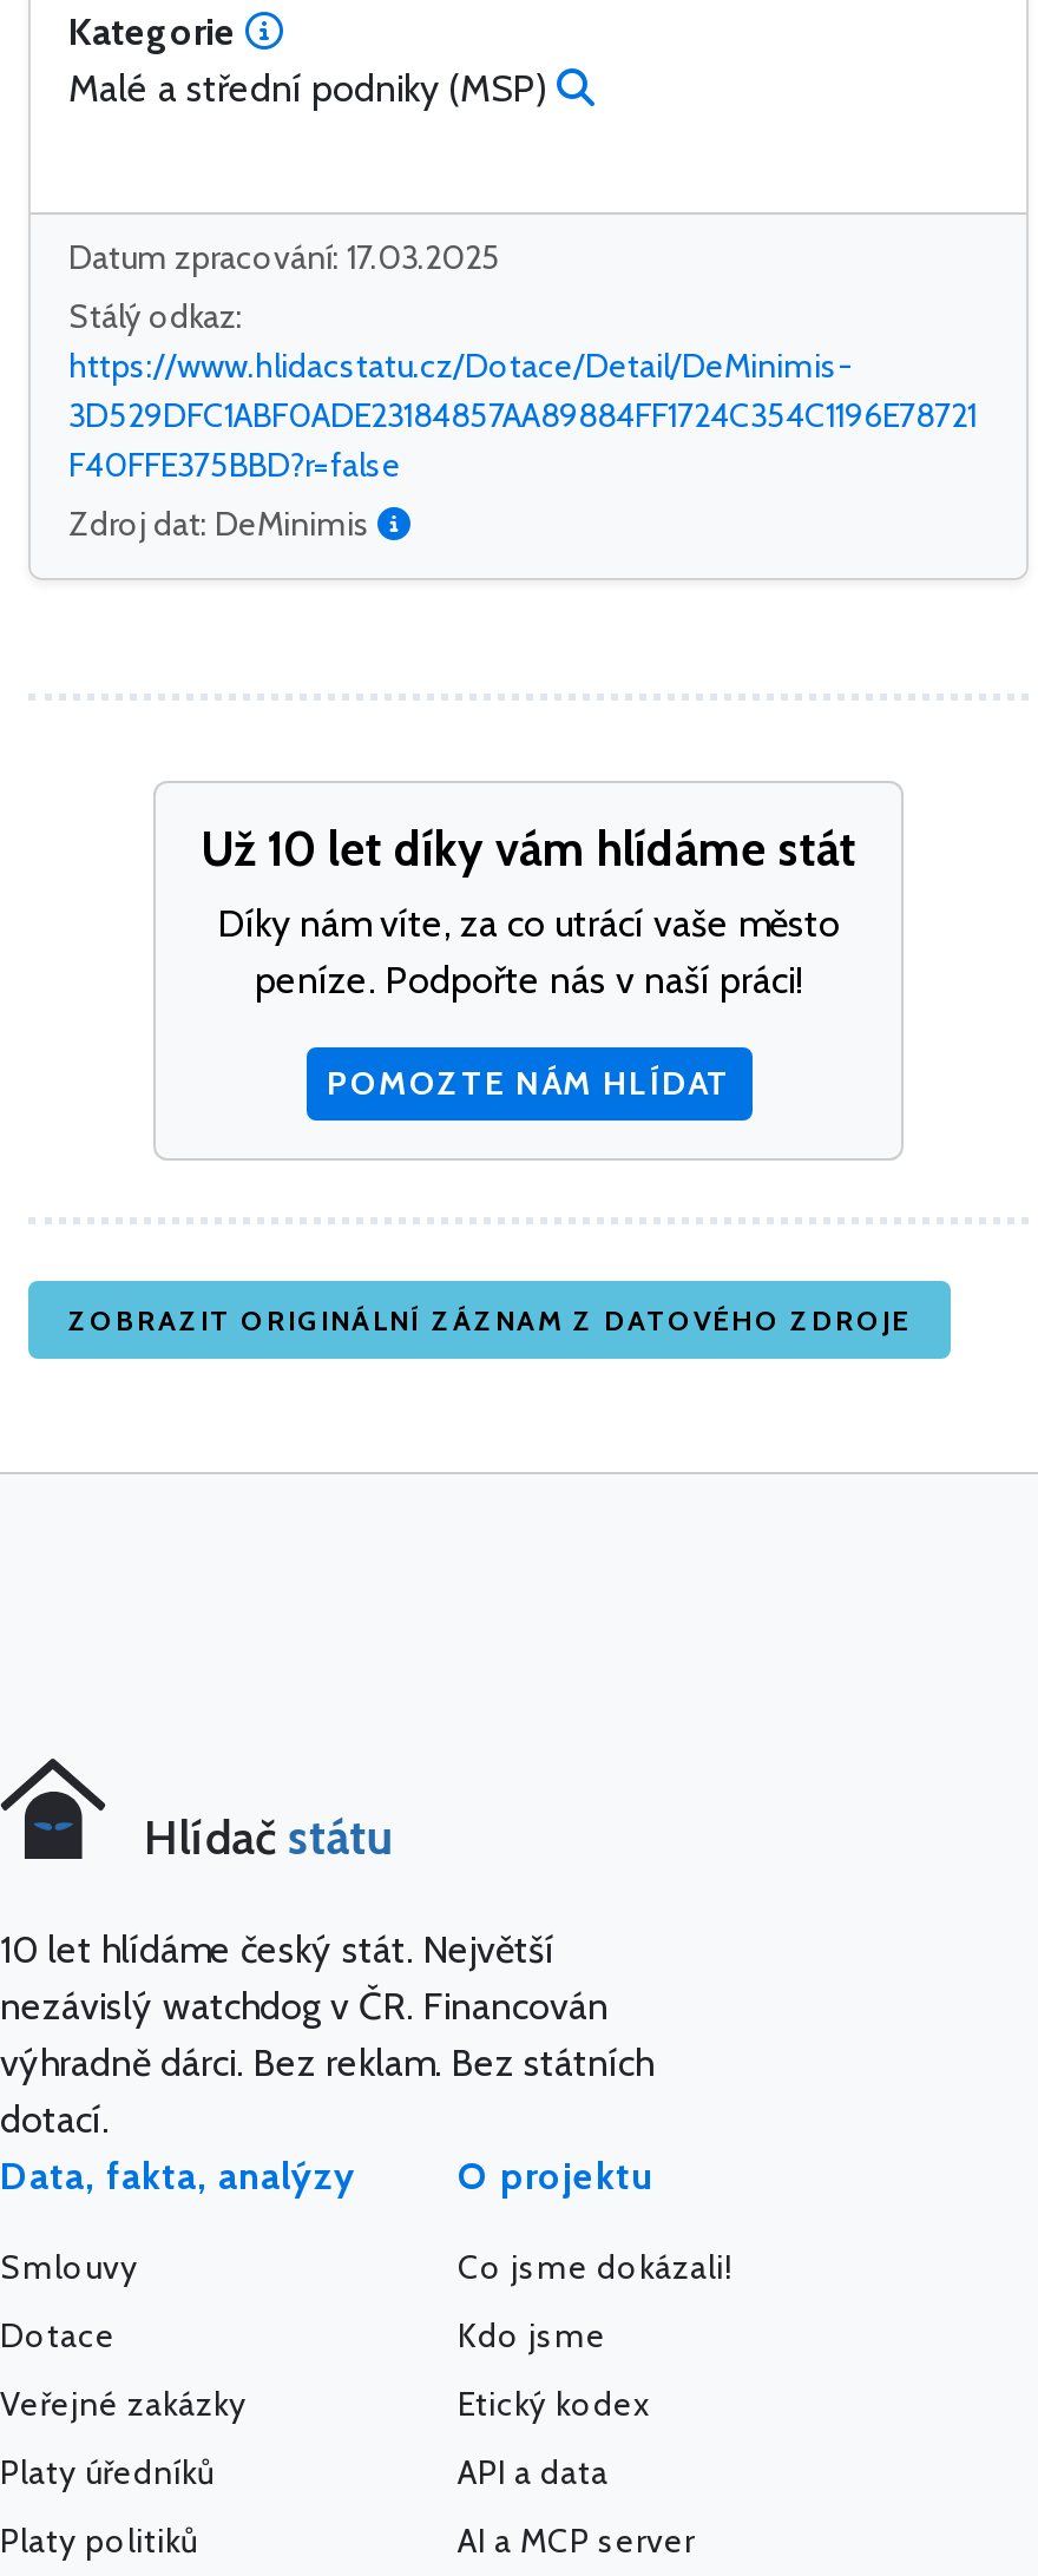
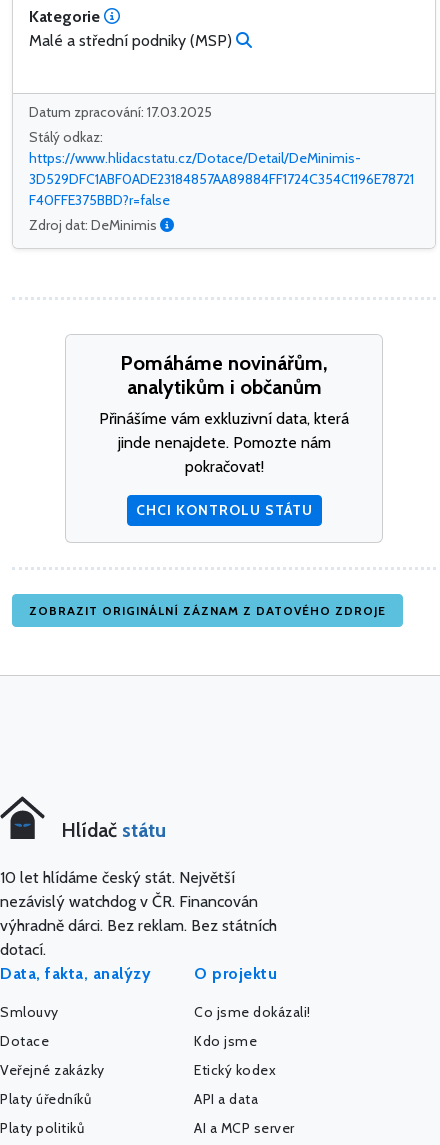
[201,822,856,1004] Už 10 let díky vám hlídáme stát | Díky nám víte, za co utrácí vaše město | peníze. Podpořte nás v naší práci! -> [99,351,349,476] Pomáháme novinářům, | analytikům i občanům | Přinášíme vám exkluzivní data, která | jinde nenajdete. Pomozte nám | pokračovat!
[327,1062,730,1105] POMOZTE NÁM HLÍDAT -> [135,501,312,519] CHCI KONTROLU STÁTU

